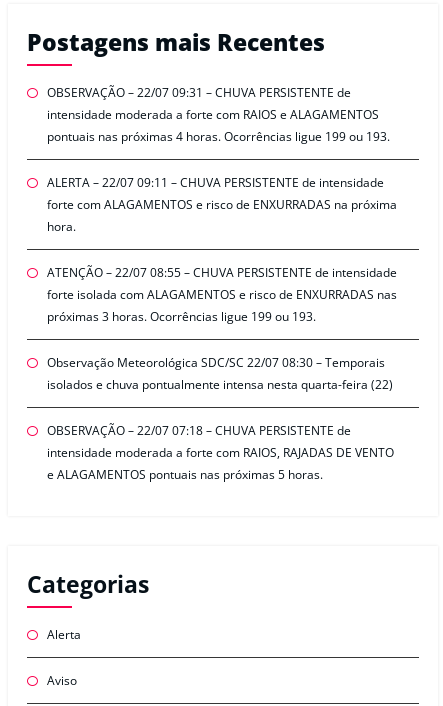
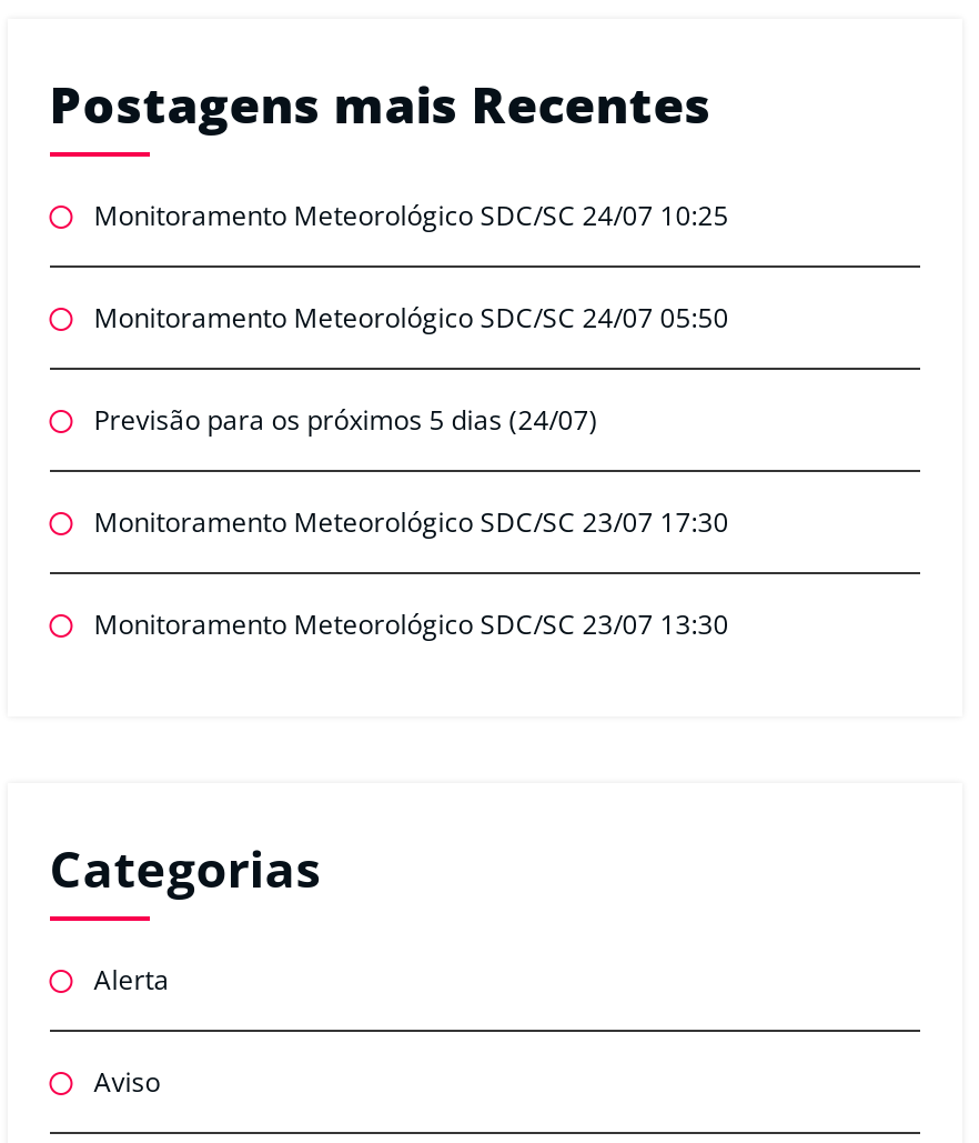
[47,84,390,145] OBSERVAÇÃO – 22/07 09:31 – CHUVA PERSISTENTE de | intensidade moderada a forte com RAIOS e ALAGAMENTOS | pontuais nas próximas 4 horas. Ocorrências ligue 199 ou 193. -> [94,196,729,234] Monitoramento Meteorológico SDC/SC 24/07 10:25
[47,174,397,235] ALERTA – 22/07 09:11 – CHUVA PERSISTENTE de intensidade | forte com ALAGAMENTOS e risco de ENXURRADAS na próxima | hora. -> [94,298,729,336] Monitoramento Meteorológico SDC/SC 24/07 05:50
[47,264,397,325] ATENÇÃO – 22/07 08:55 – CHUVA PERSISTENTE de intensidade | forte isolada com ALAGAMENTOS e risco de ENXURRADAS nas | próximas 3 horas. Ocorrências ligue 199 ou 193. -> [94,401,598,438] Previsão para os próximos 5 dias (24/07)
[47,354,393,393] Observação Meteorológica SDC/SC 22/07 08:30 – Temporais | isolados e chuva pontualmente intensa nesta quarta-feira (22) -> [94,503,729,541] Monitoramento Meteorológico SDC/SC 23/07 17:30
[47,422,394,483] OBSERVAÇÃO – 22/07 07:18 – CHUVA PERSISTENTE de | intensidade moderada a forte com RAIOS, RAJADAS DE VENTO | e ALAGAMENTOS pontuais nas próximas 5 horas. -> [94,605,729,643] Monitoramento Meteorológico SDC/SC 23/07 13:30

